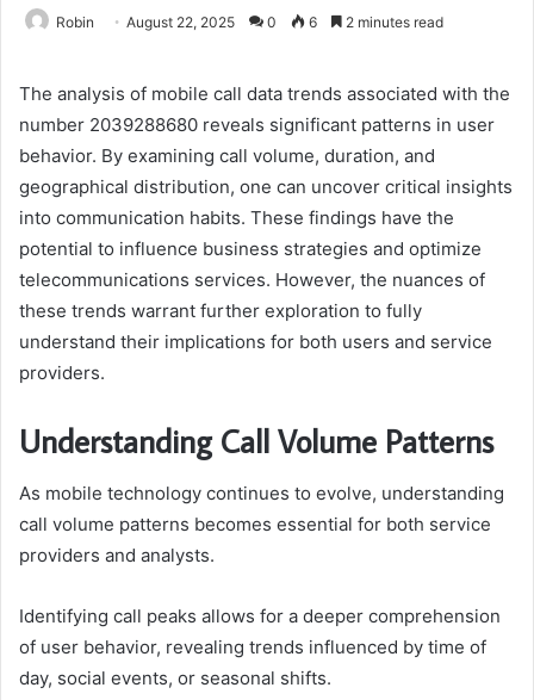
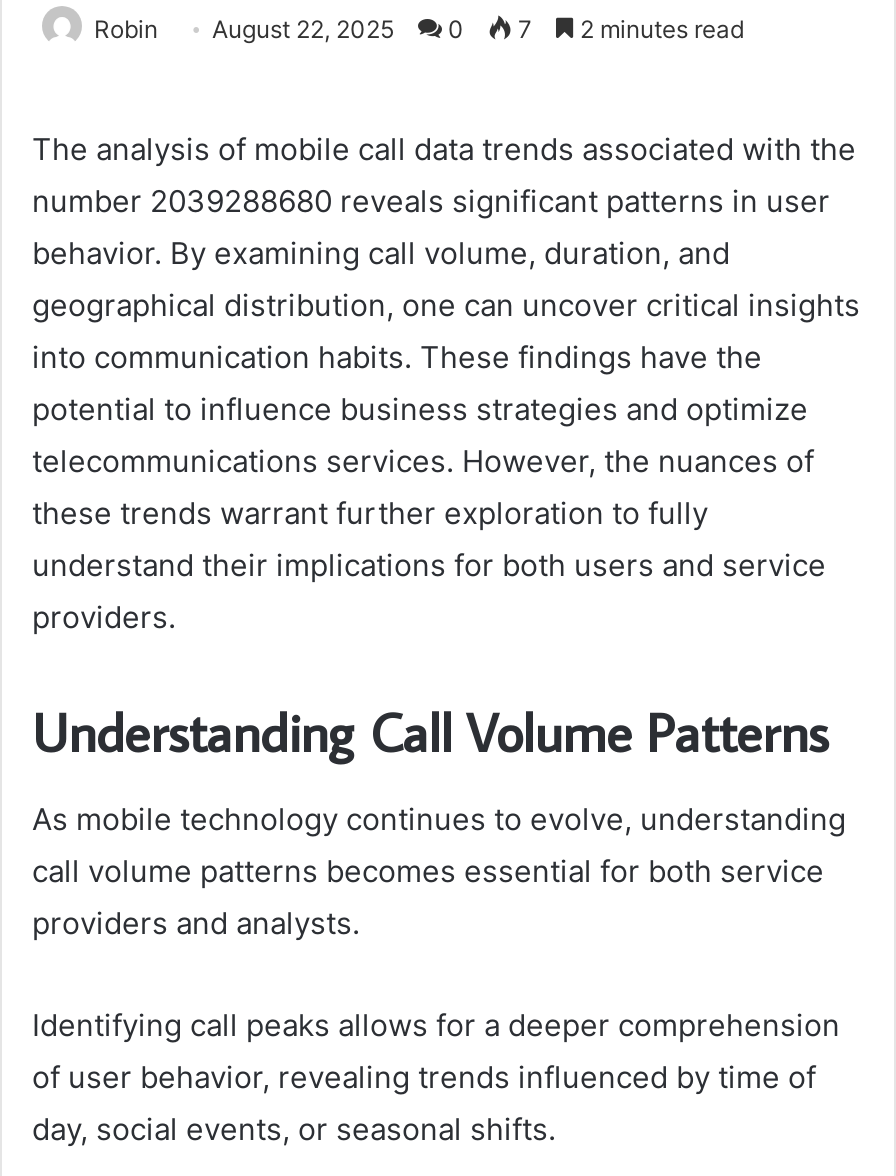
[56,13,443,30] Robin August 22, 2025 0 6 2 minutes read -> [94,14,744,44] Robin August 22, 2025 0 7 2 minutes read

